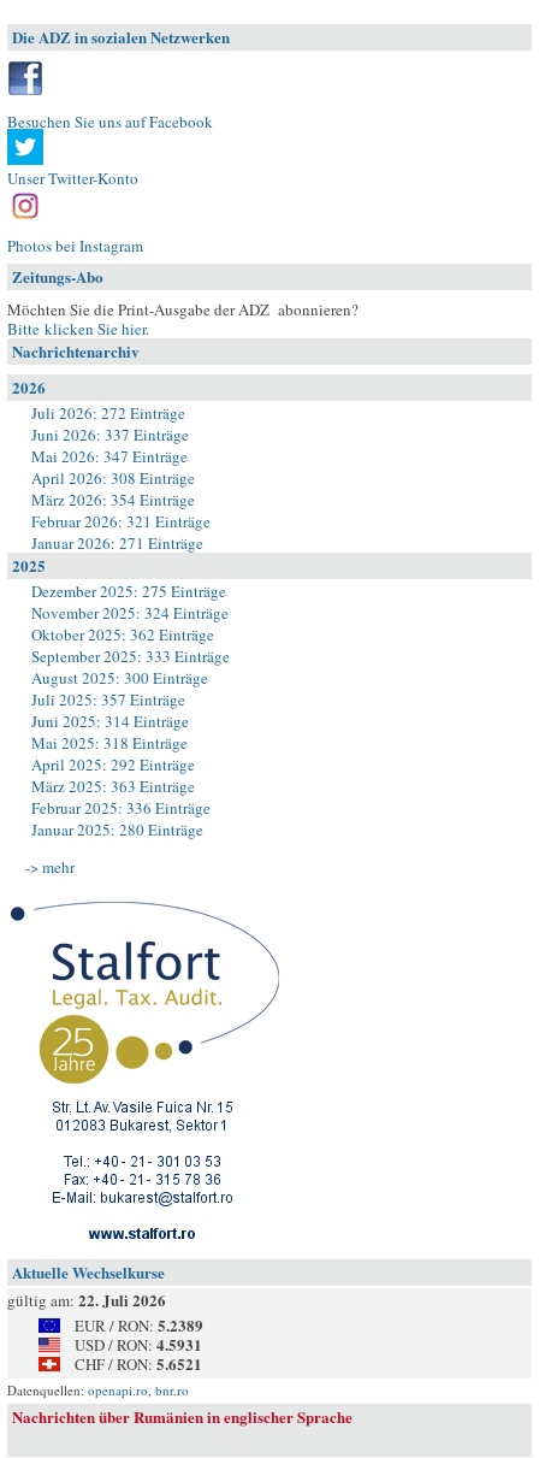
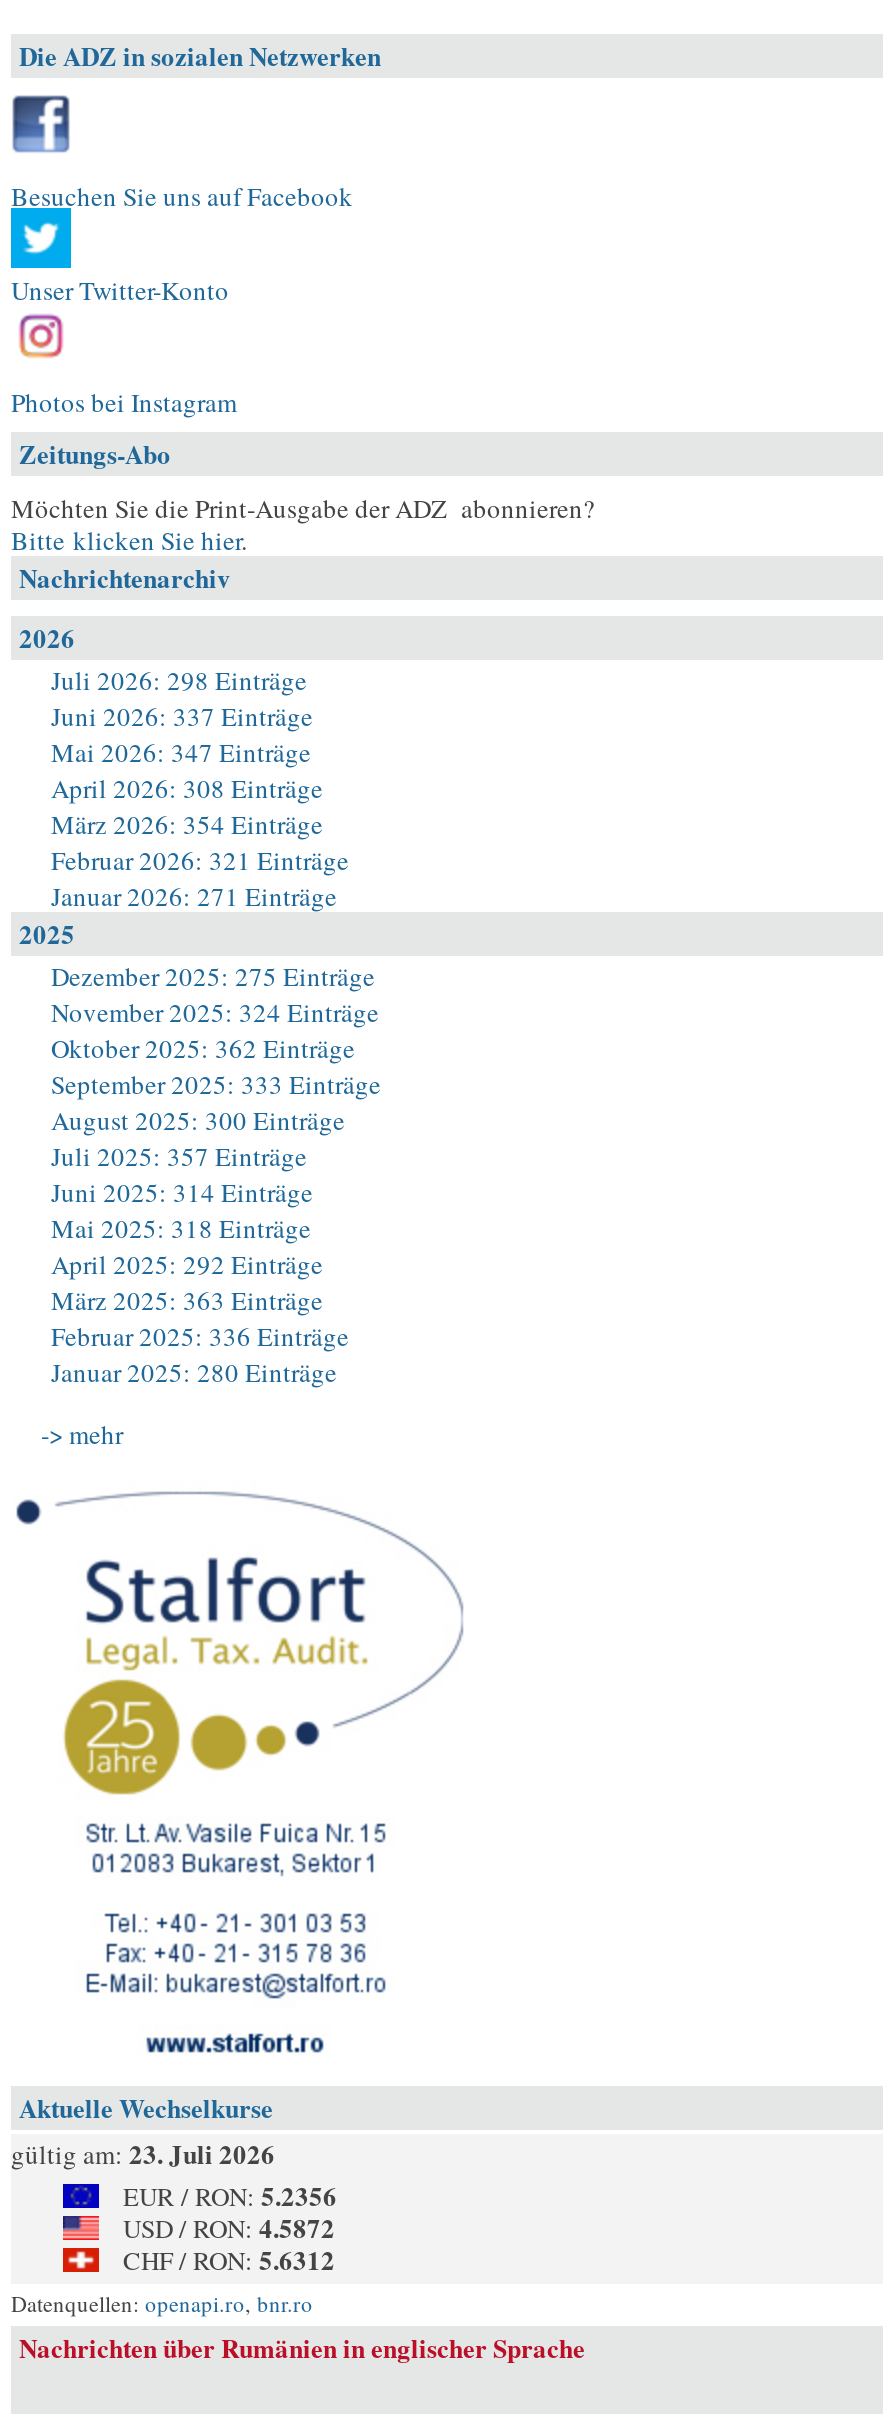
[31,402,185,424] Juli 2026: 272 Einträge -> [51,662,307,698] Juli 2026: 298 Einträge
[7,1288,166,1311] gültig am: 22. Juli 2026 -> [11,2134,275,2172] gültig am: 23. Juli 2026
[75,1314,203,1336] EUR / RON: 5.2389 -> [123,2176,337,2214] EUR / RON: 5.2356
[75,1333,202,1356] USD / RON: 4.5931 -> [123,2208,335,2246] USD / RON: 4.5872
[75,1352,202,1375] CHF / RON: 5.6521 -> [123,2240,335,2278] CHF / RON: 5.6312

